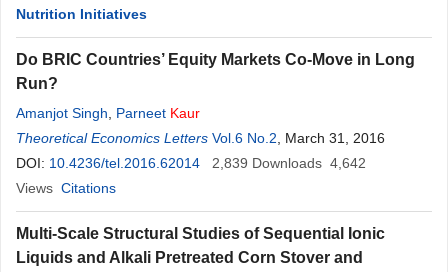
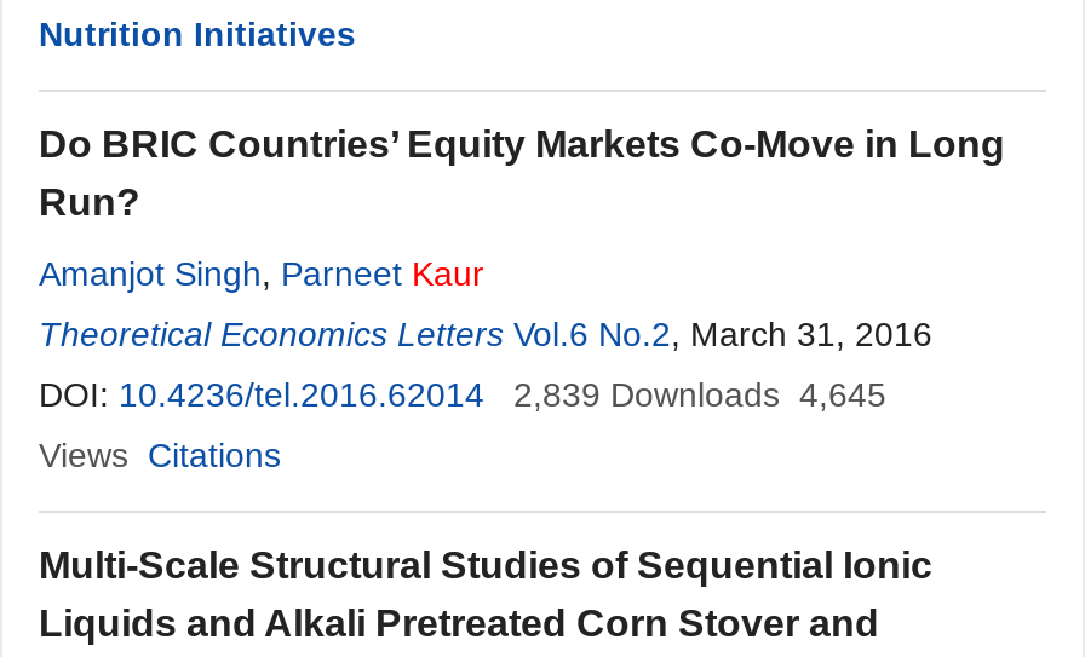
[16,155,366,171] DOI: 10.4236/tel.2016.62014 2,839 Downloads 4,642 -> [39,375,886,414] DOI: 10.4236/tel.2016.62014 2,839 Downloads 4,645

